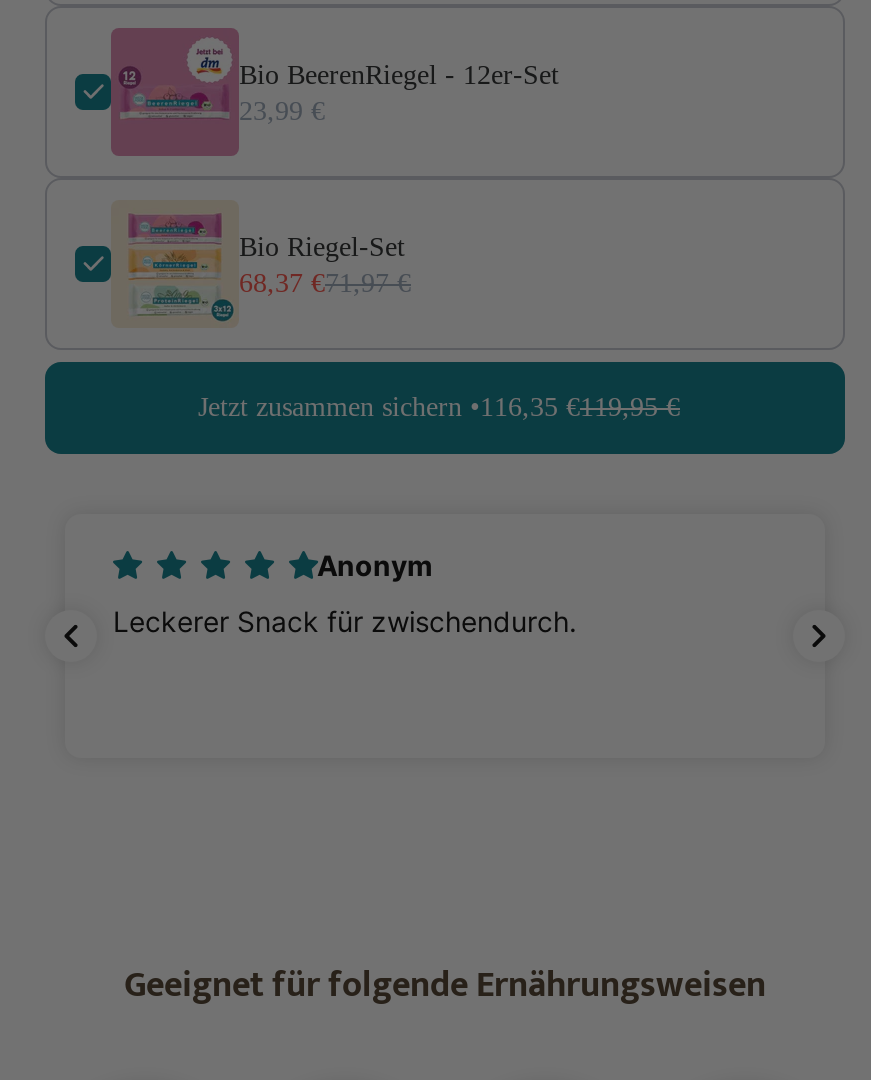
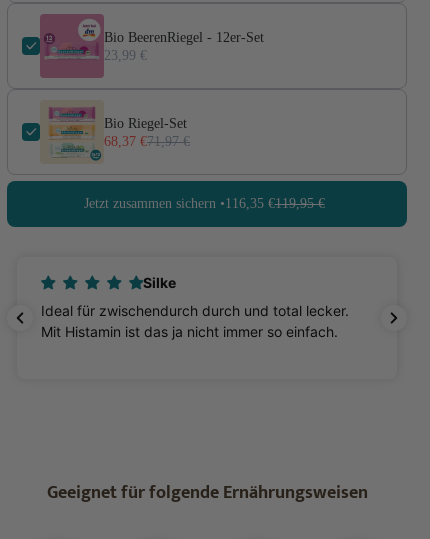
[317,548,433,582] Anonym -> [143,274,176,291] Silke
[113,604,577,638] Leckerer Snack für zwischendurch. -> [41,302,353,340] Ideal für zwischendurch durch und total lecker. | Mit Histamin ist das ja nicht immer so einfach.

